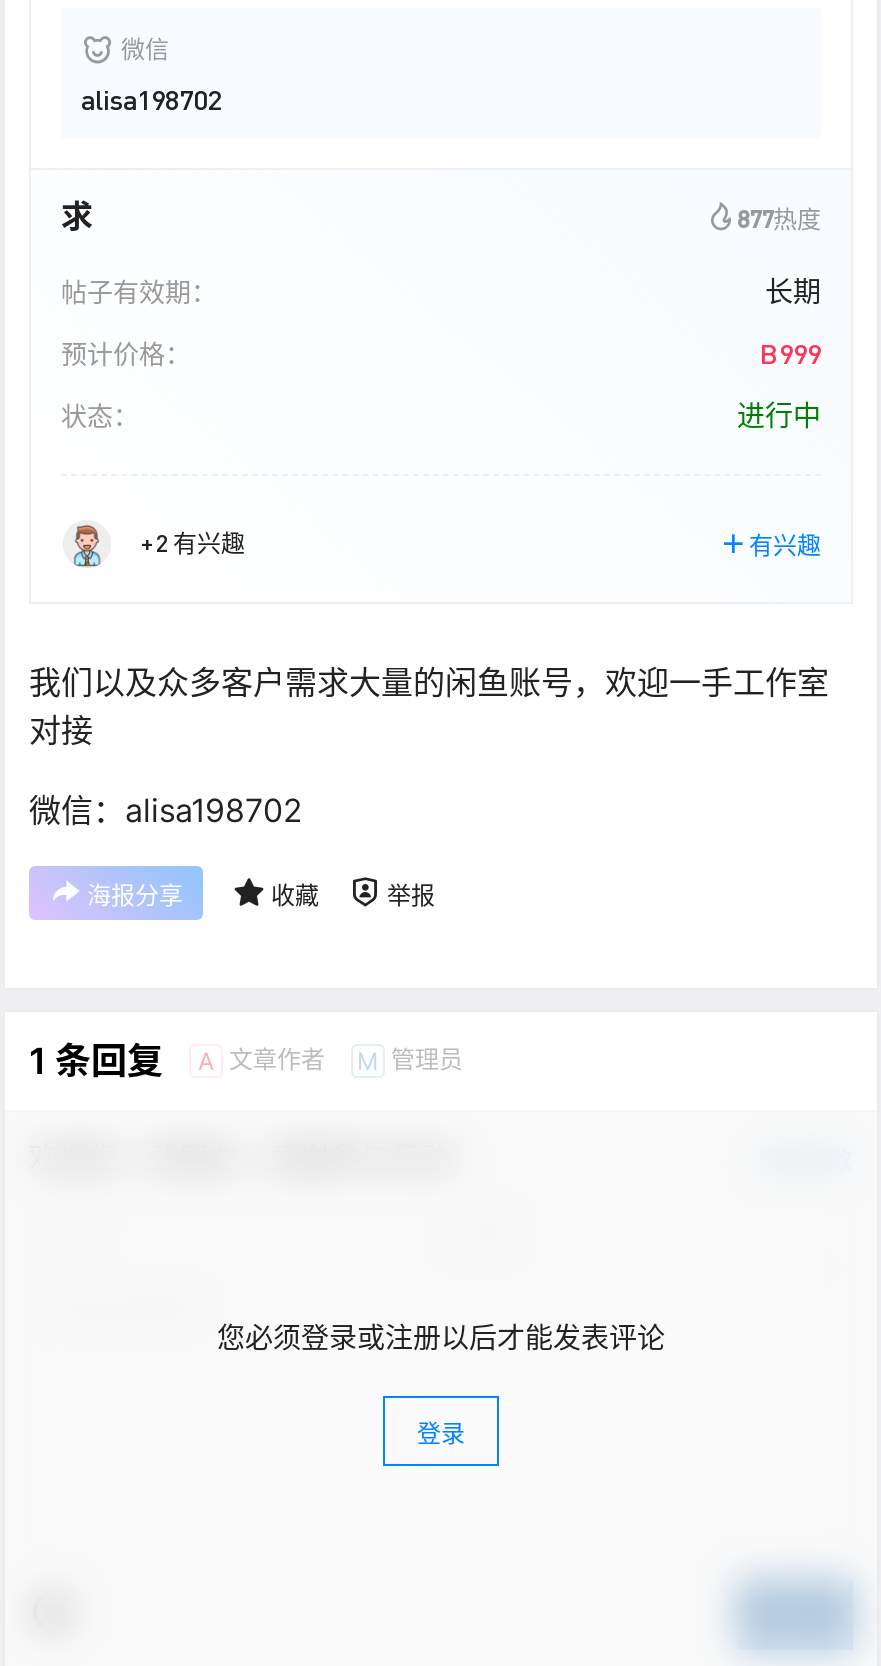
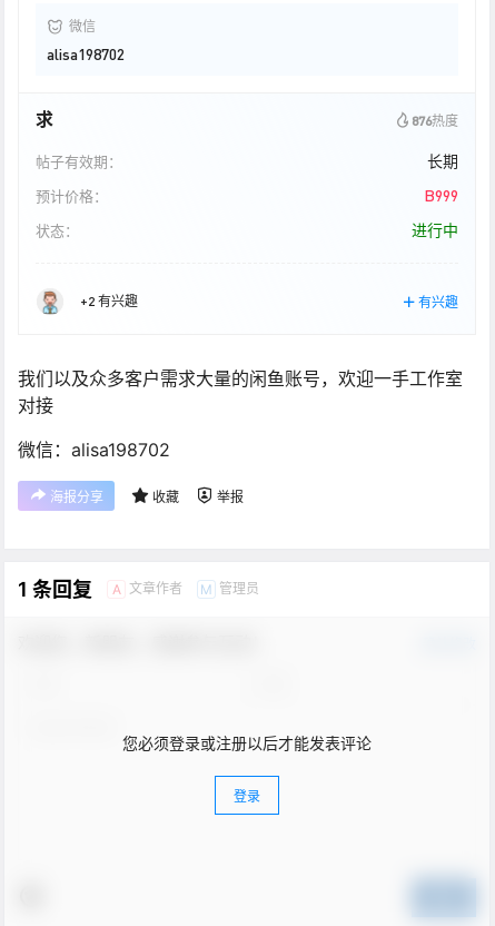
[737,204,821,234] 877热度 -> [412,112,458,129] 876热度

